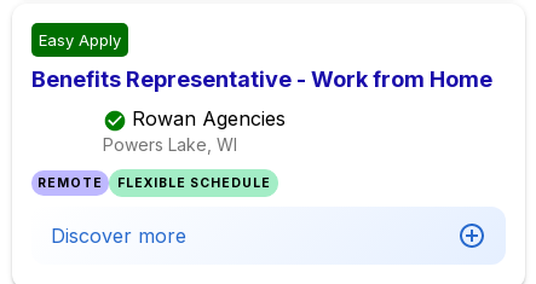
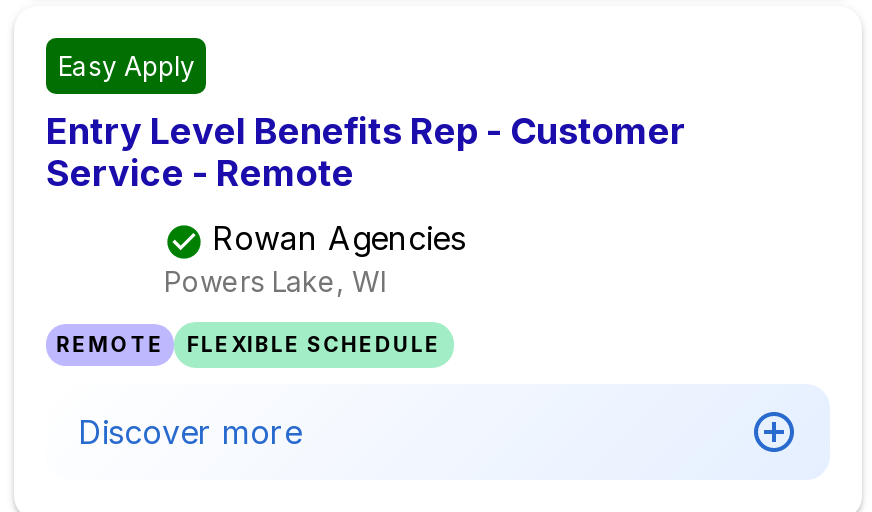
[31,66,492,92] Benefits Representative - Work from Home -> [46,110,686,194] Entry Level Benefits Rep - Customer | Service - Remote

